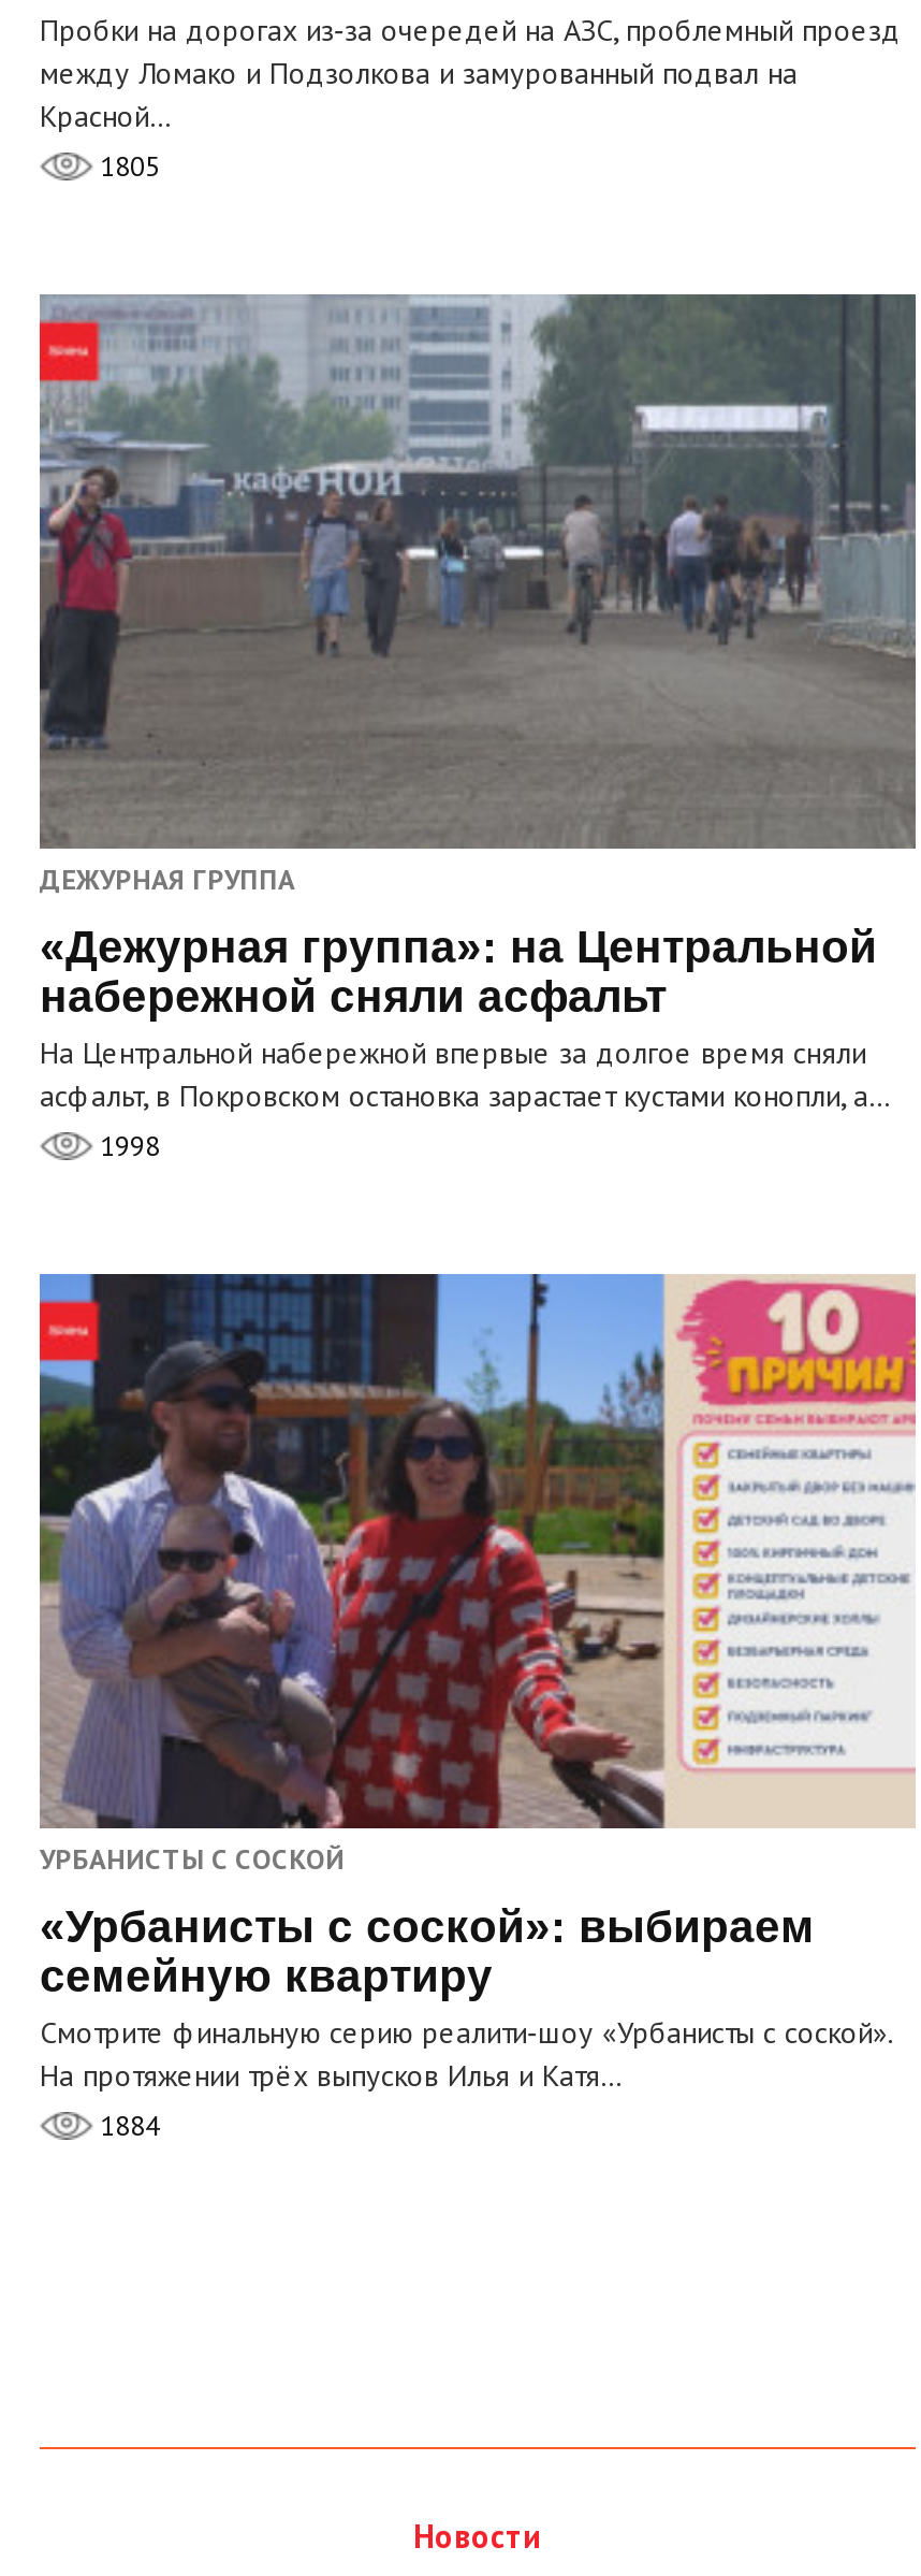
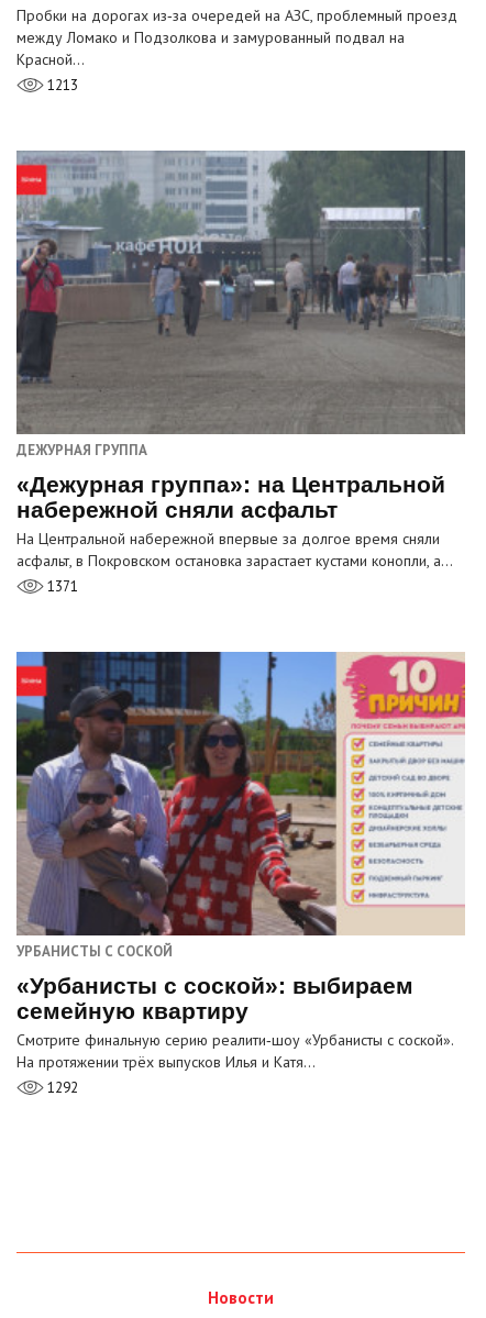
[93,148,160,184] 1805 -> [44,76,78,94] 1213
[93,1128,160,1164] 1998 -> [44,577,78,596] 1371
[93,2108,160,2144] 1884 -> [44,1078,78,1097] 1292

